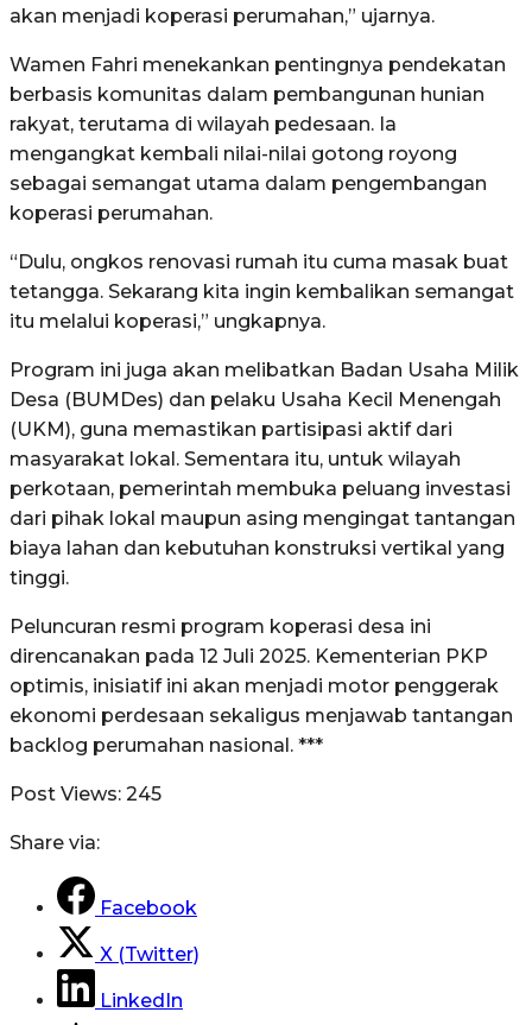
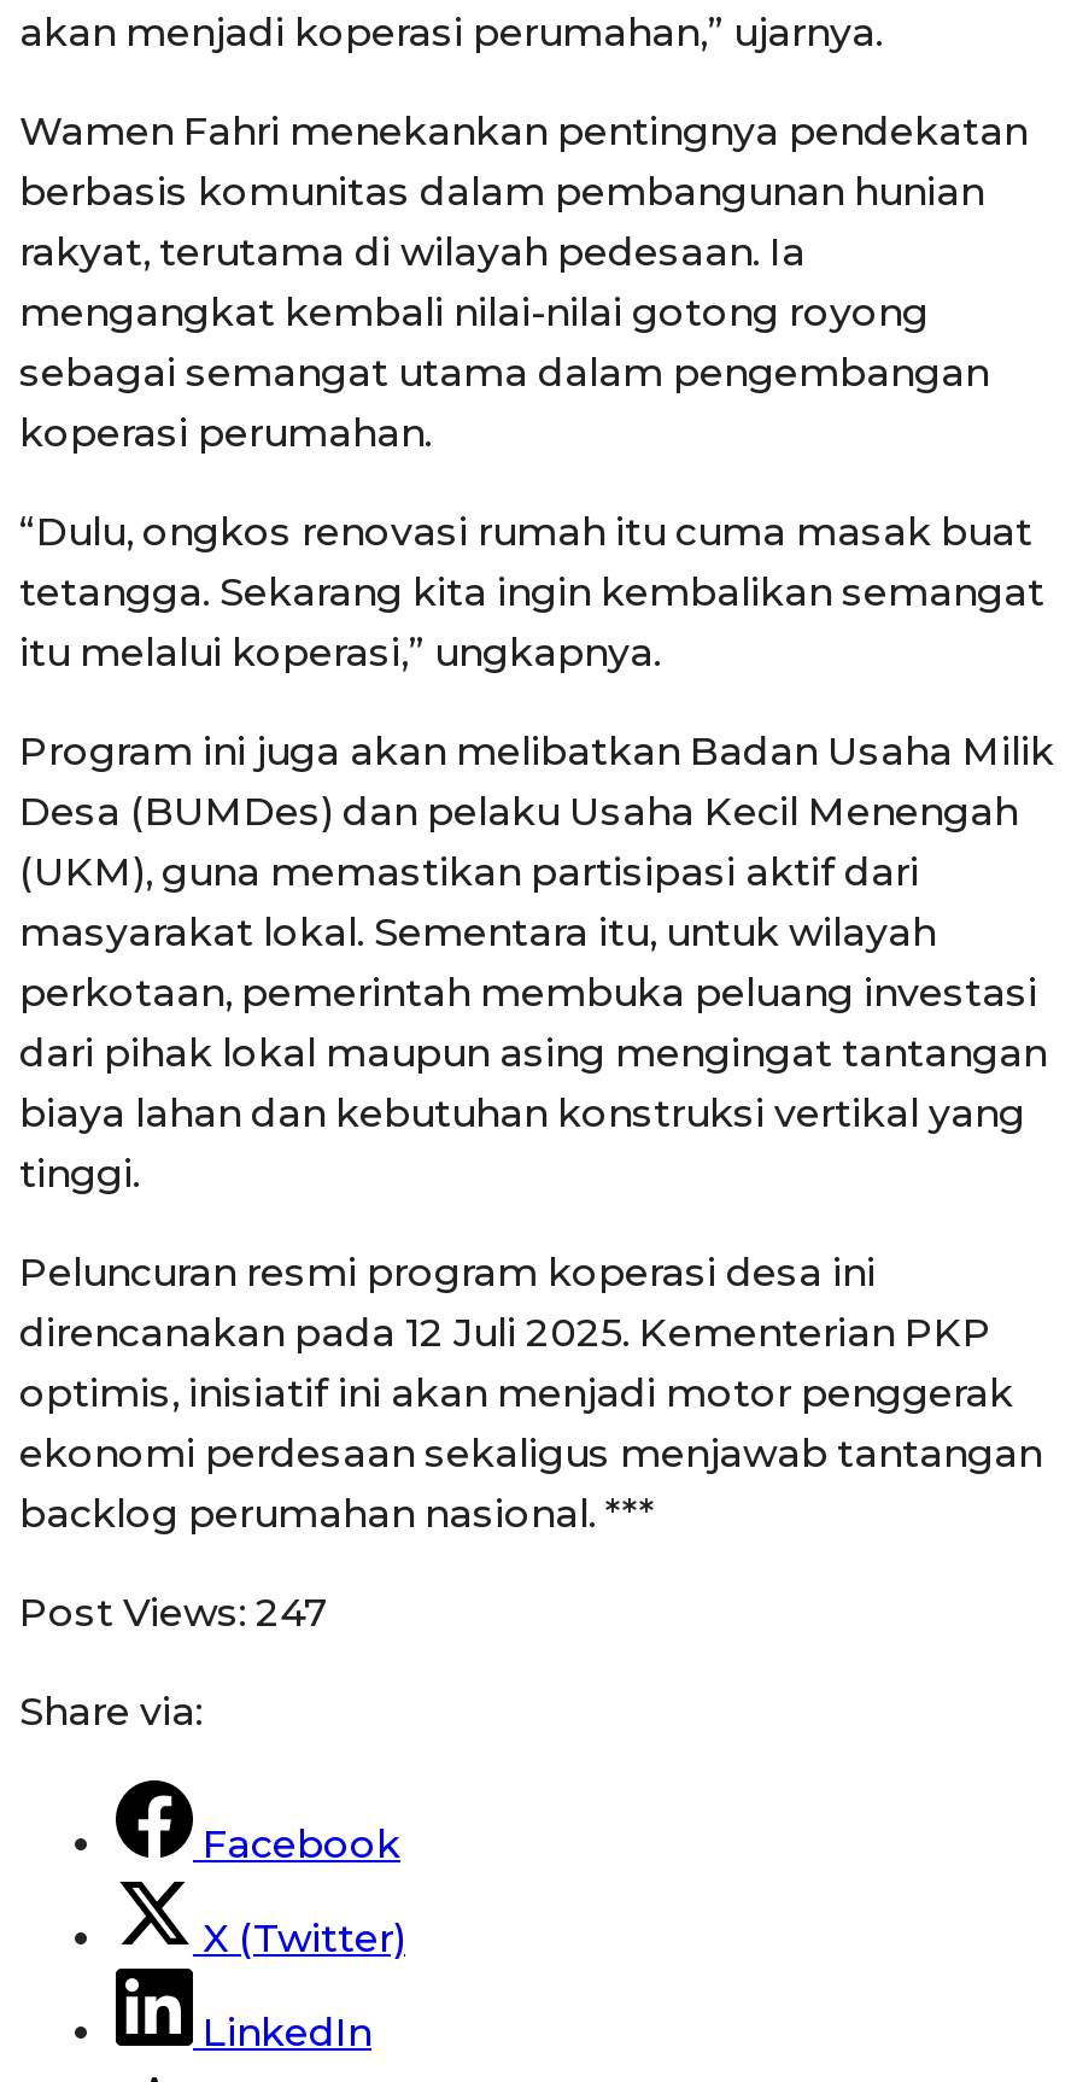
[9,782,161,805] Post Views: 245 -> [19,1589,328,1635] Post Views: 247

